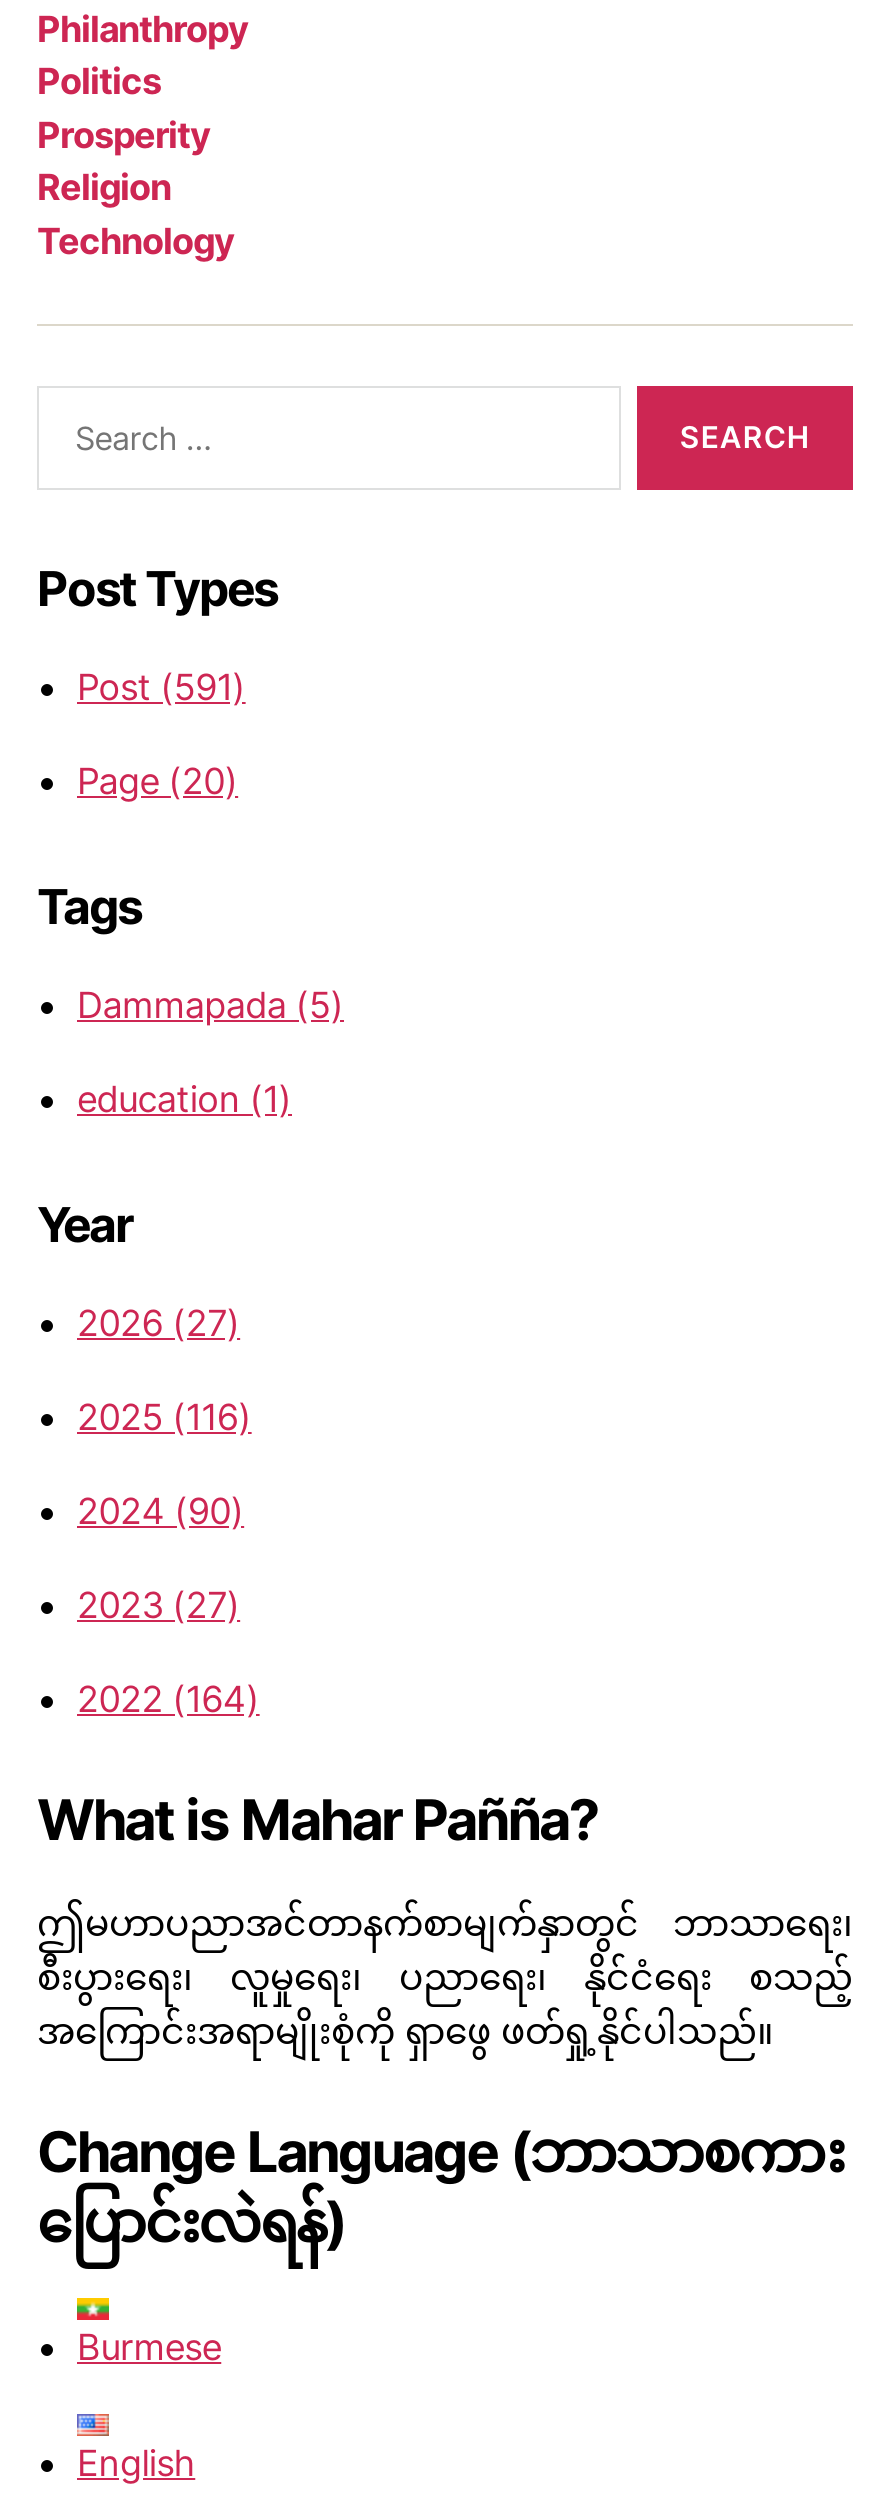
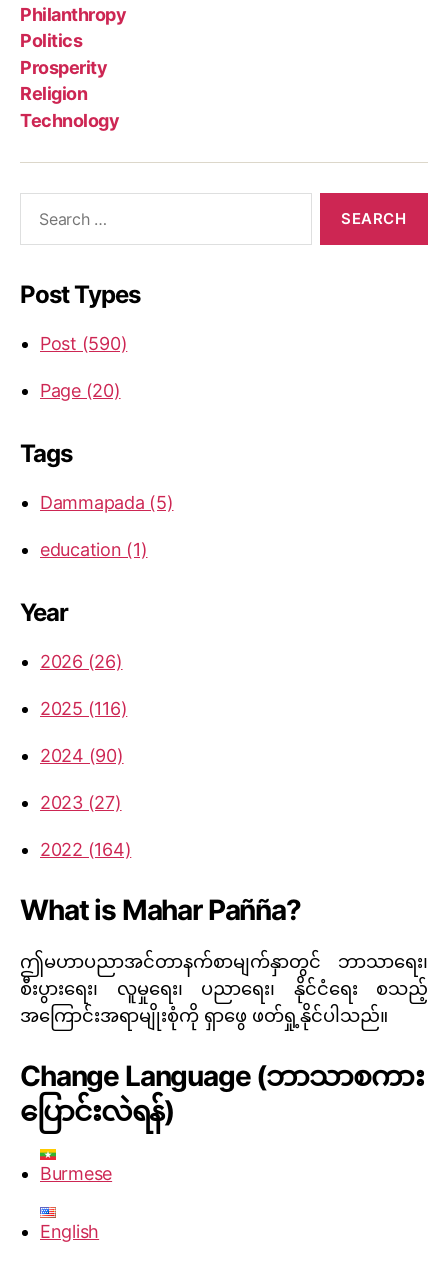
[77,665,246,707] Post (591) -> [40,333,127,354] Post (590)
[77,1301,240,1343] 2026 (27) -> [40,651,123,672] 2026 (26)

